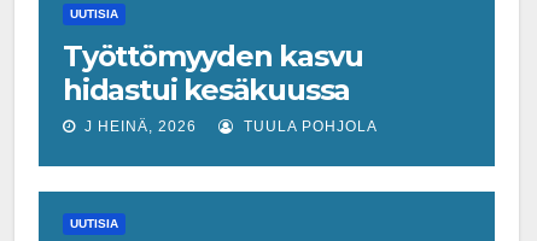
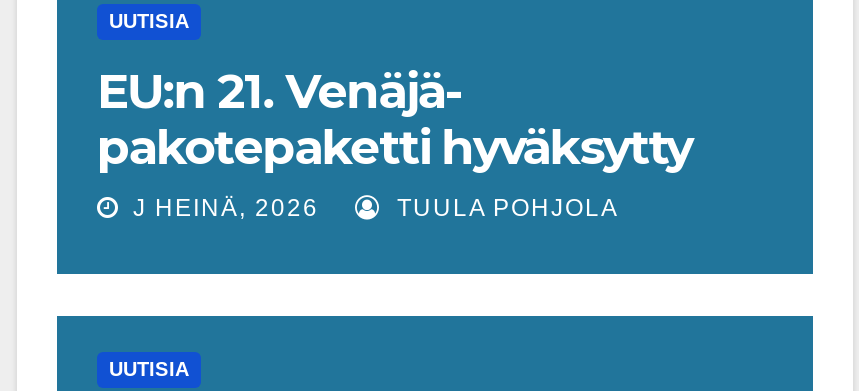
[63,39,363,107] Työttömyyden kasvu | hidastui kesäkuussa -> [97,62,691,176] EU:n 21. Venäjä- | pakotepaketti hyväksytty

